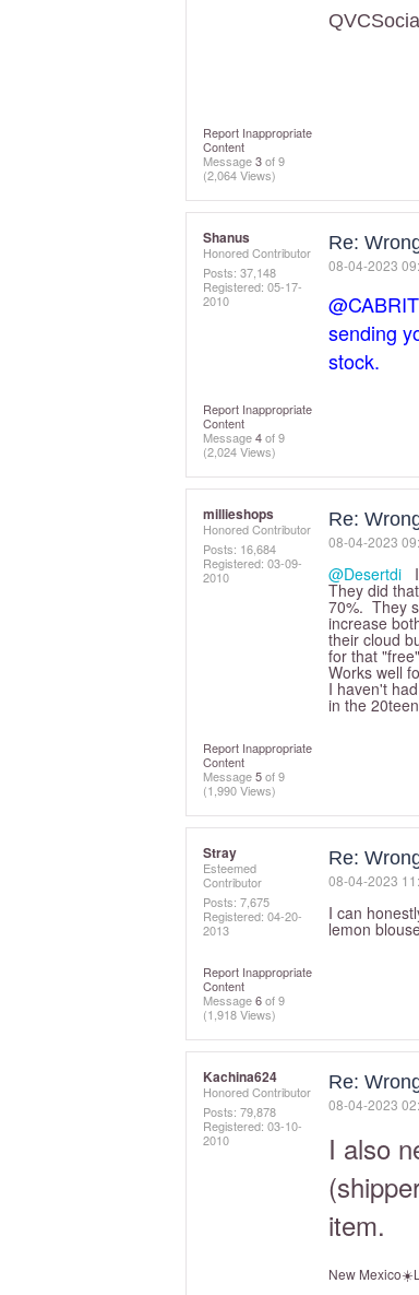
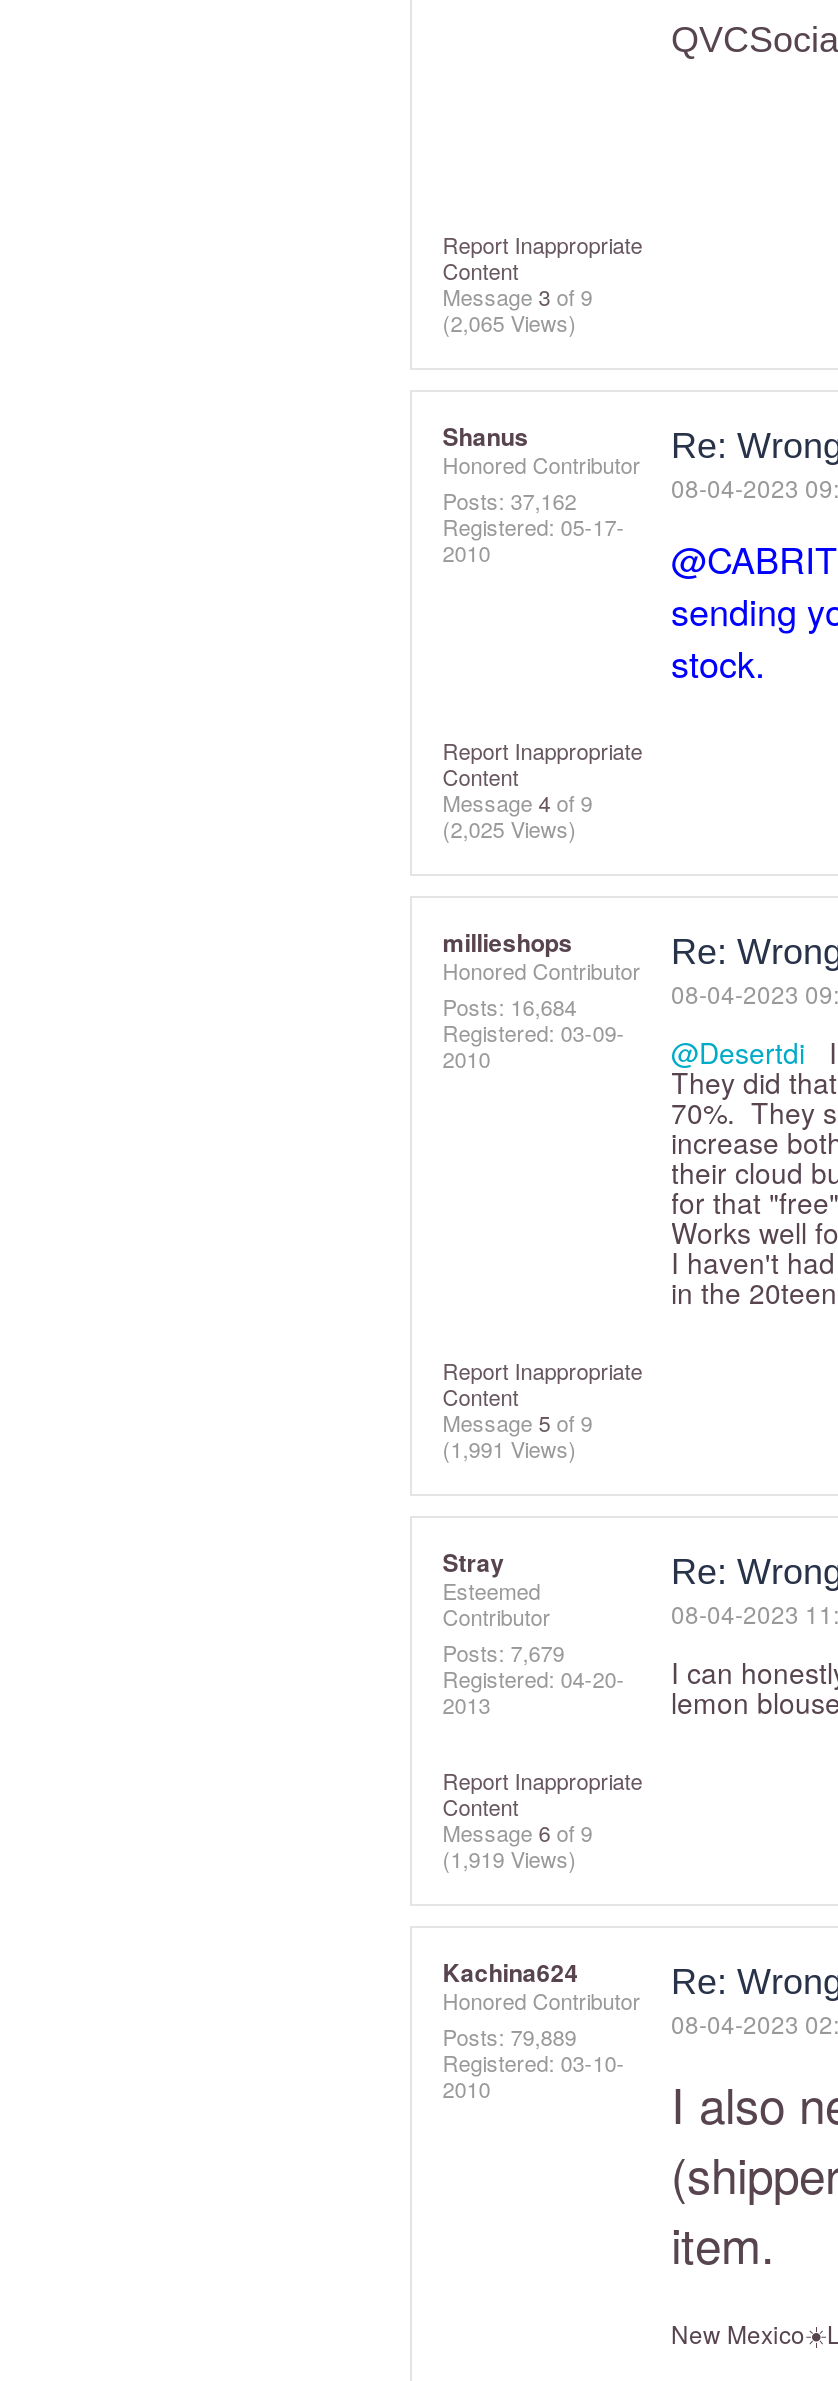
[203,166,276,184] (2,064 Views) -> [442,306,576,338] (2,065 Views)
[203,263,276,281] Posts: 37,148 -> [442,484,576,516] Posts: 37,162
[203,443,276,460] (2,024 Views) -> [442,812,576,844] (2,025 Views)
[203,781,276,799] (1,990 Views) -> [442,1432,576,1464] (1,991 Views)
[203,893,270,910] Posts: 7,675 -> [442,1636,564,1668] Posts: 7,679
[203,1005,276,1023] (1,918 Views) -> [442,1842,576,1874] (1,919 Views)
[203,1103,276,1120] Posts: 79,878 -> [442,2020,576,2052] Posts: 79,889

